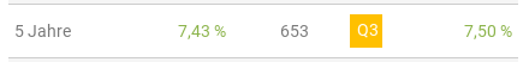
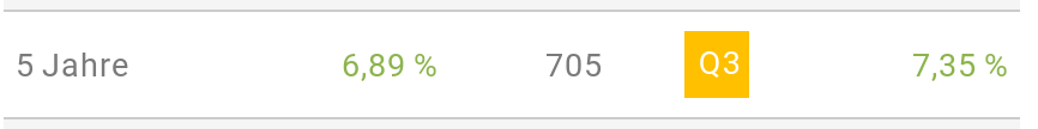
[178,22,226,41] 7,43 % -> [342,46,437,84] 6,89 %
[280,22,309,41] 653 -> [545,46,603,84] 705
[464,22,512,41] 7,50 % -> [912,46,1008,84] 7,35 %

